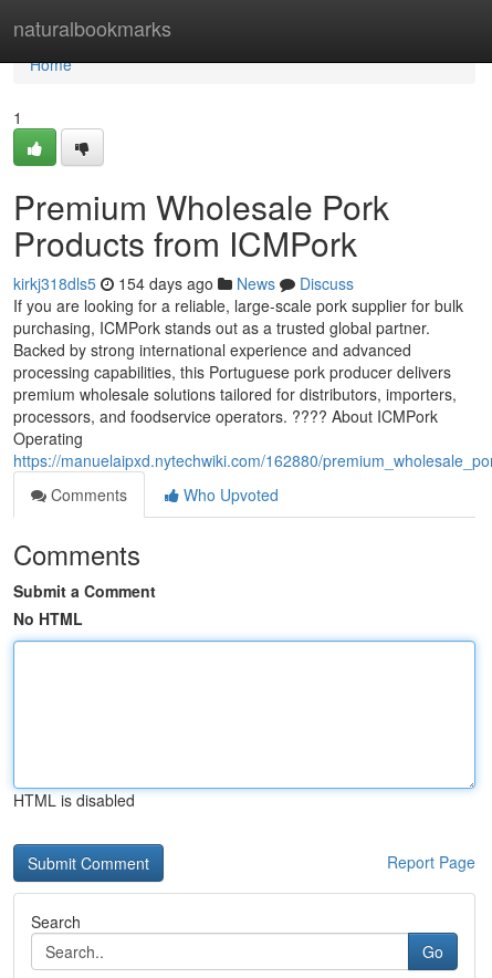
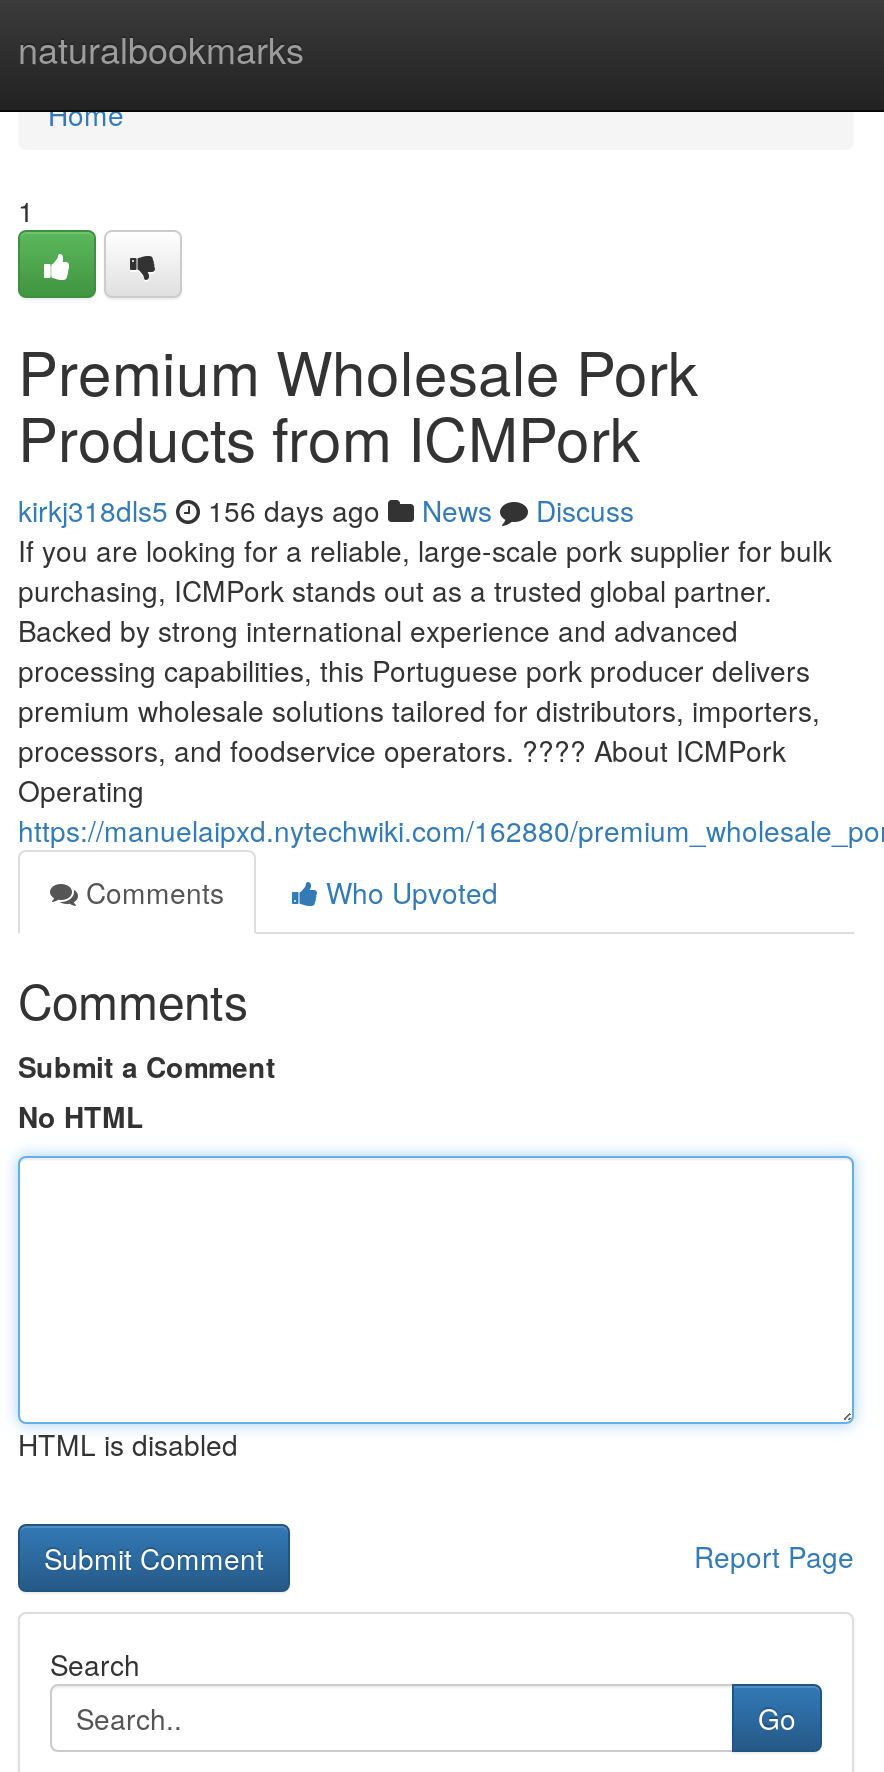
[13,272,354,294] kirkj318dls5 154 days ago News Discuss -> [18,490,634,530] kirkj318dls5 156 days ago News Discuss

